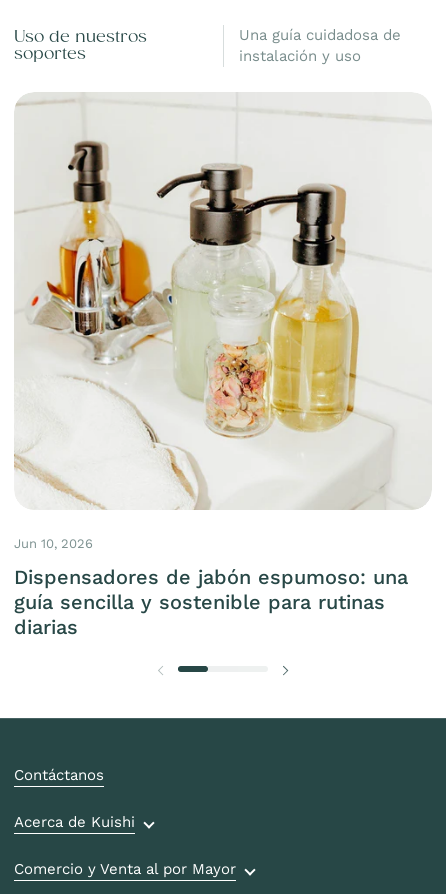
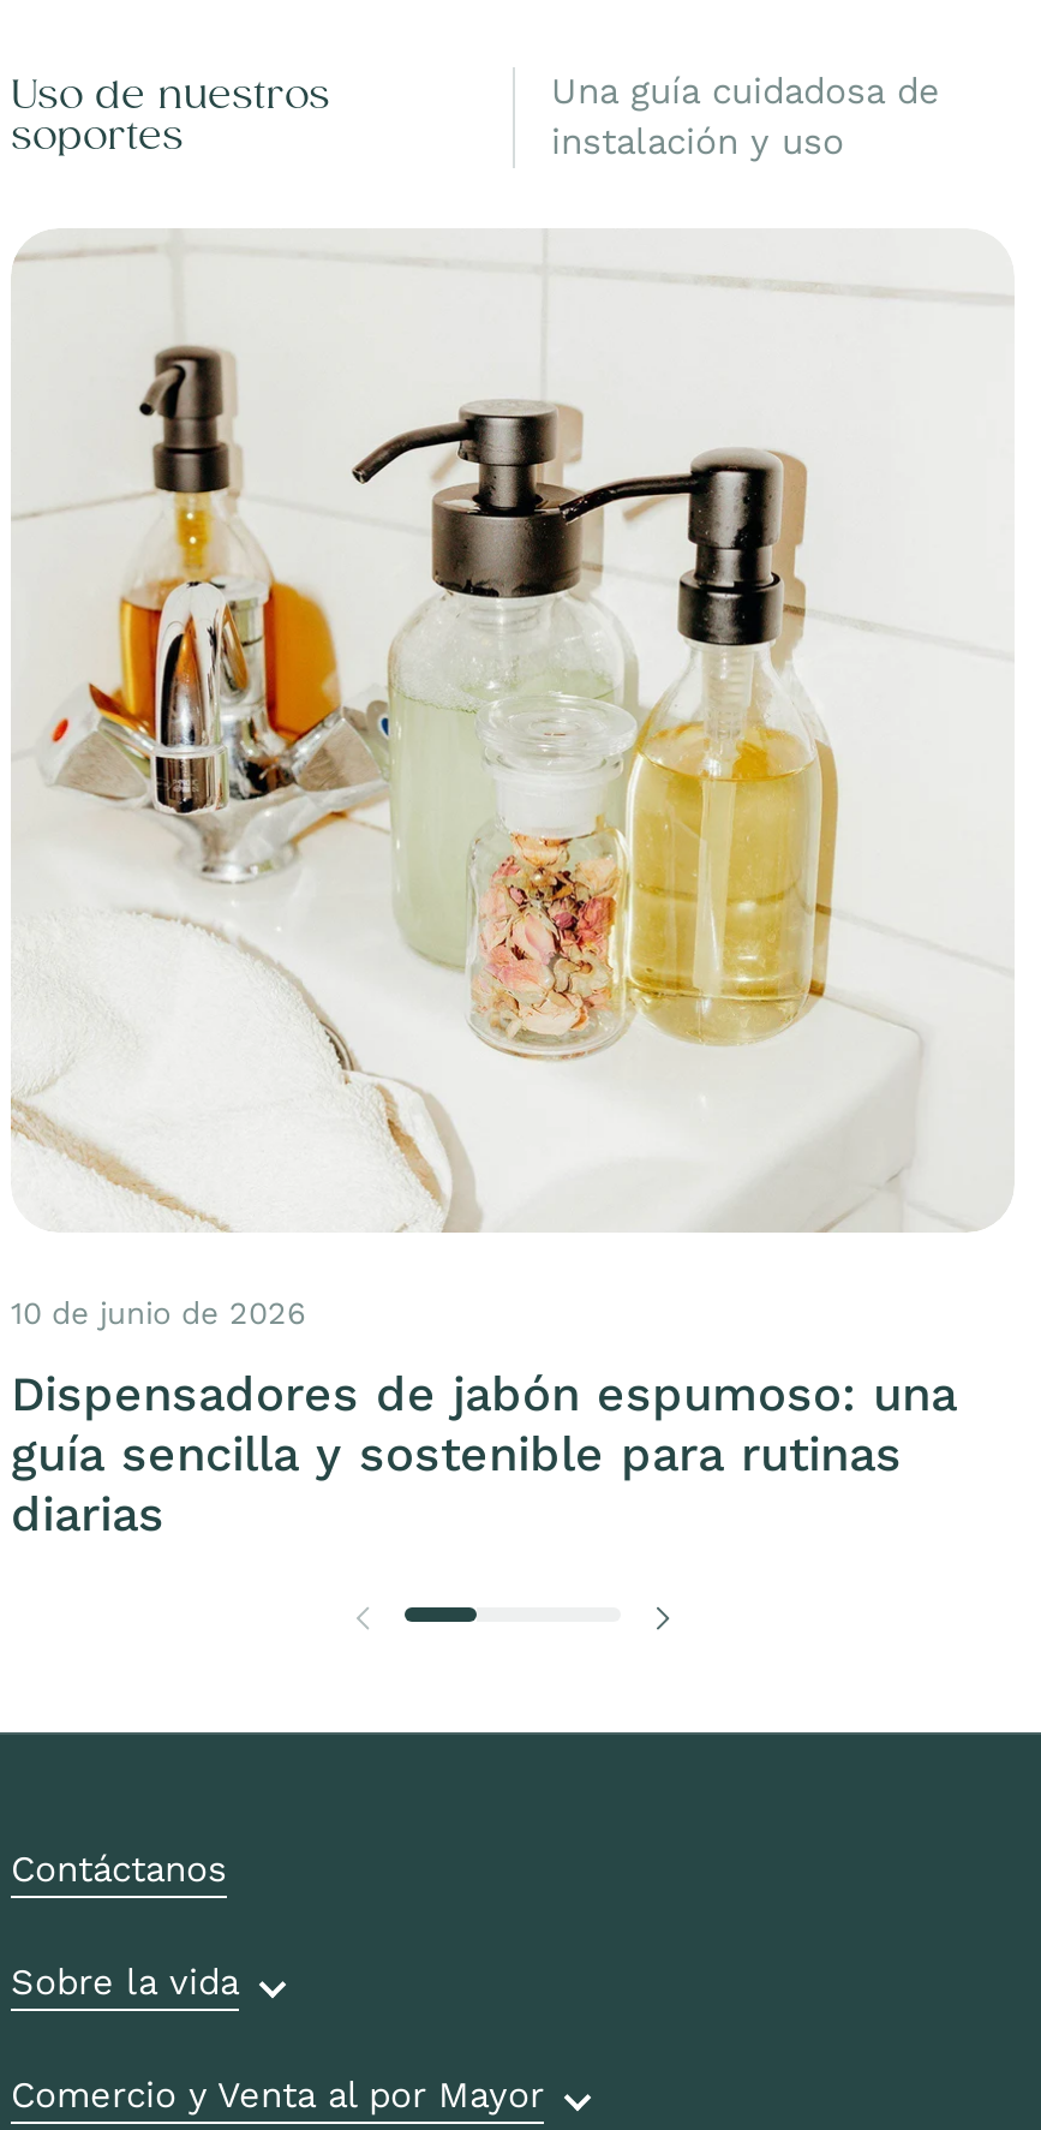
[14,536,93,551] Jun 10, 2026 -> [11,1295,306,1331] 10 de junio de 2026
[14,813,135,831] Acerca de Kuishi -> [11,1961,239,2004] Sobre la vida

